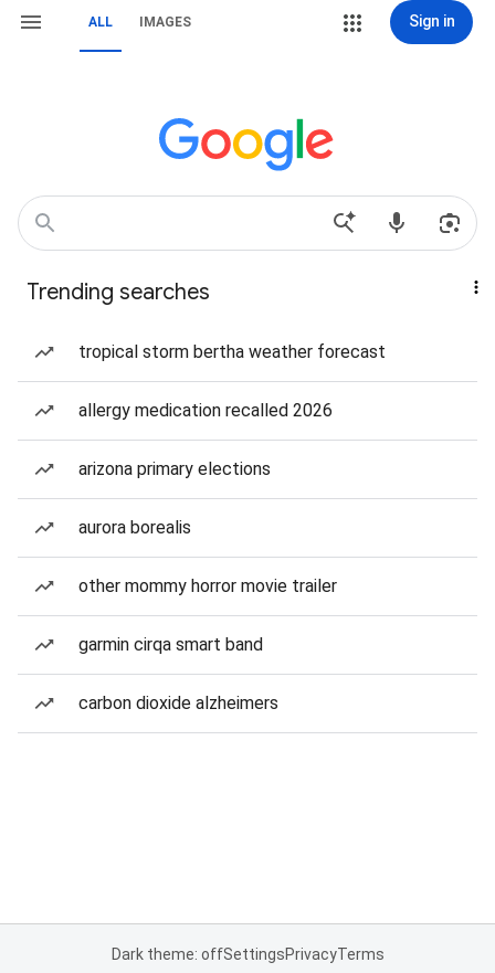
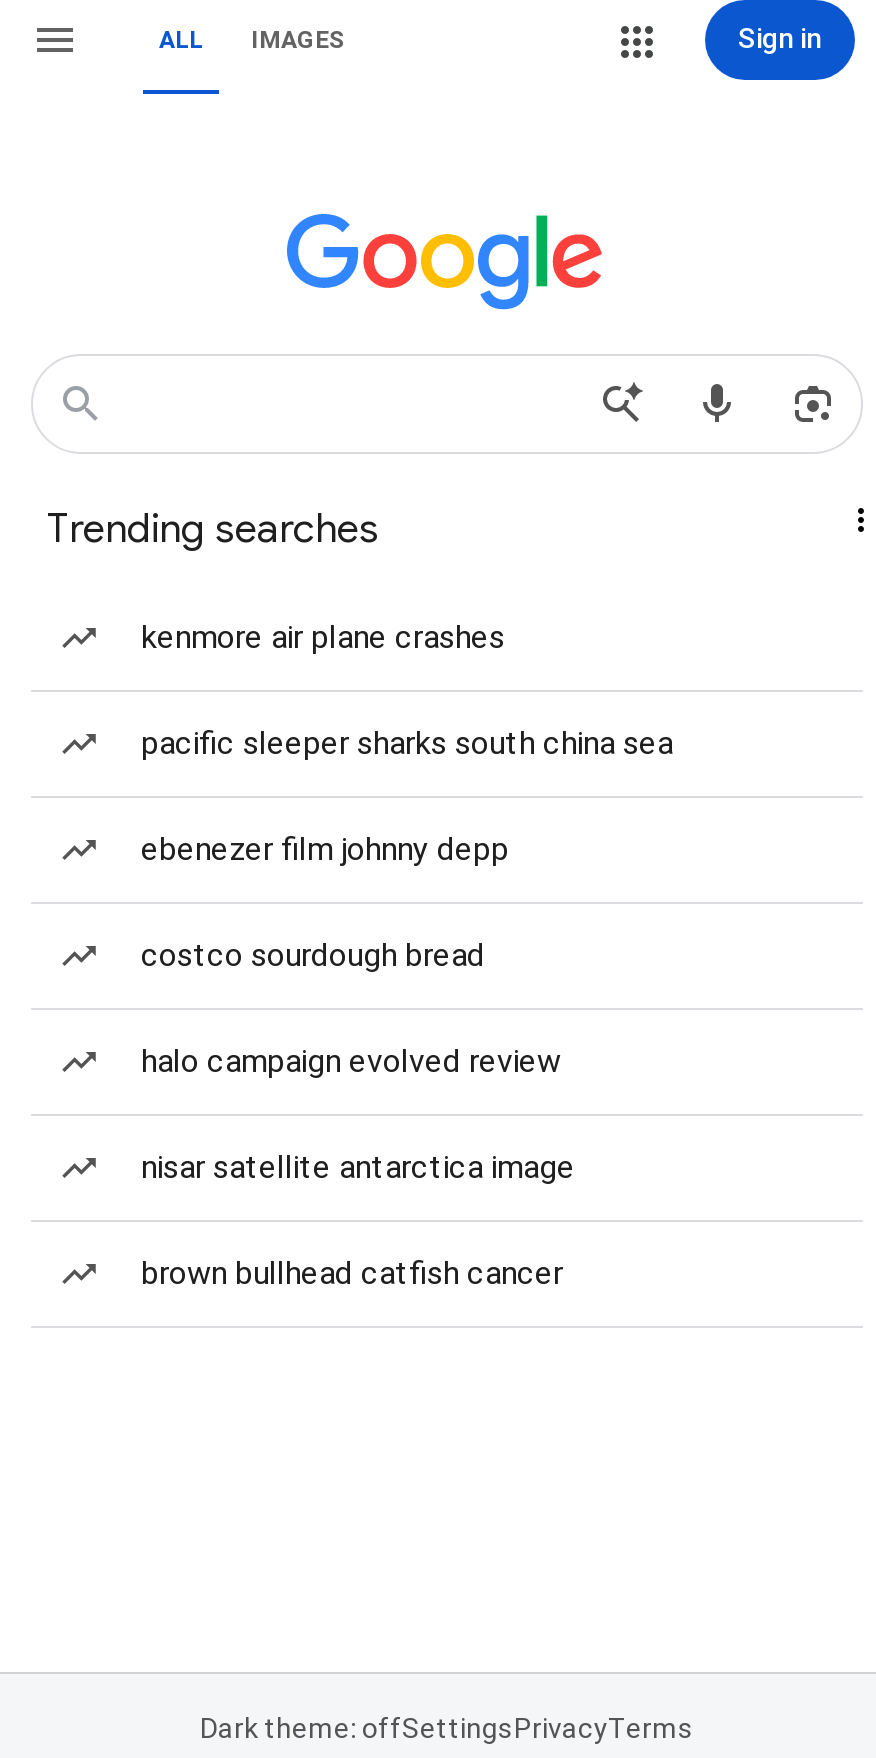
[78,341,386,362] tropical storm bertha weather forecast -> [141,618,505,656] kenmore air plane crashes
[78,400,333,421] allergy medication recalled 2026 -> [141,724,673,762] pacific sleeper sharks south china sea
[78,458,271,479] arizona primary elections -> [141,830,509,868] ebenezer film johnny depp
[78,517,191,538] aurora borealis -> [141,936,485,974] costco sourdough bread
[78,575,337,596] other mommy horror movie trailer -> [141,1042,561,1080] halo campaign evolved review
[78,634,263,655] garmin cirqa smart band -> [141,1148,575,1186] nisar satellite antarctica image
[78,692,278,713] carbon dioxide alzheimers -> [141,1254,563,1292] brown bullhead catfish cancer

